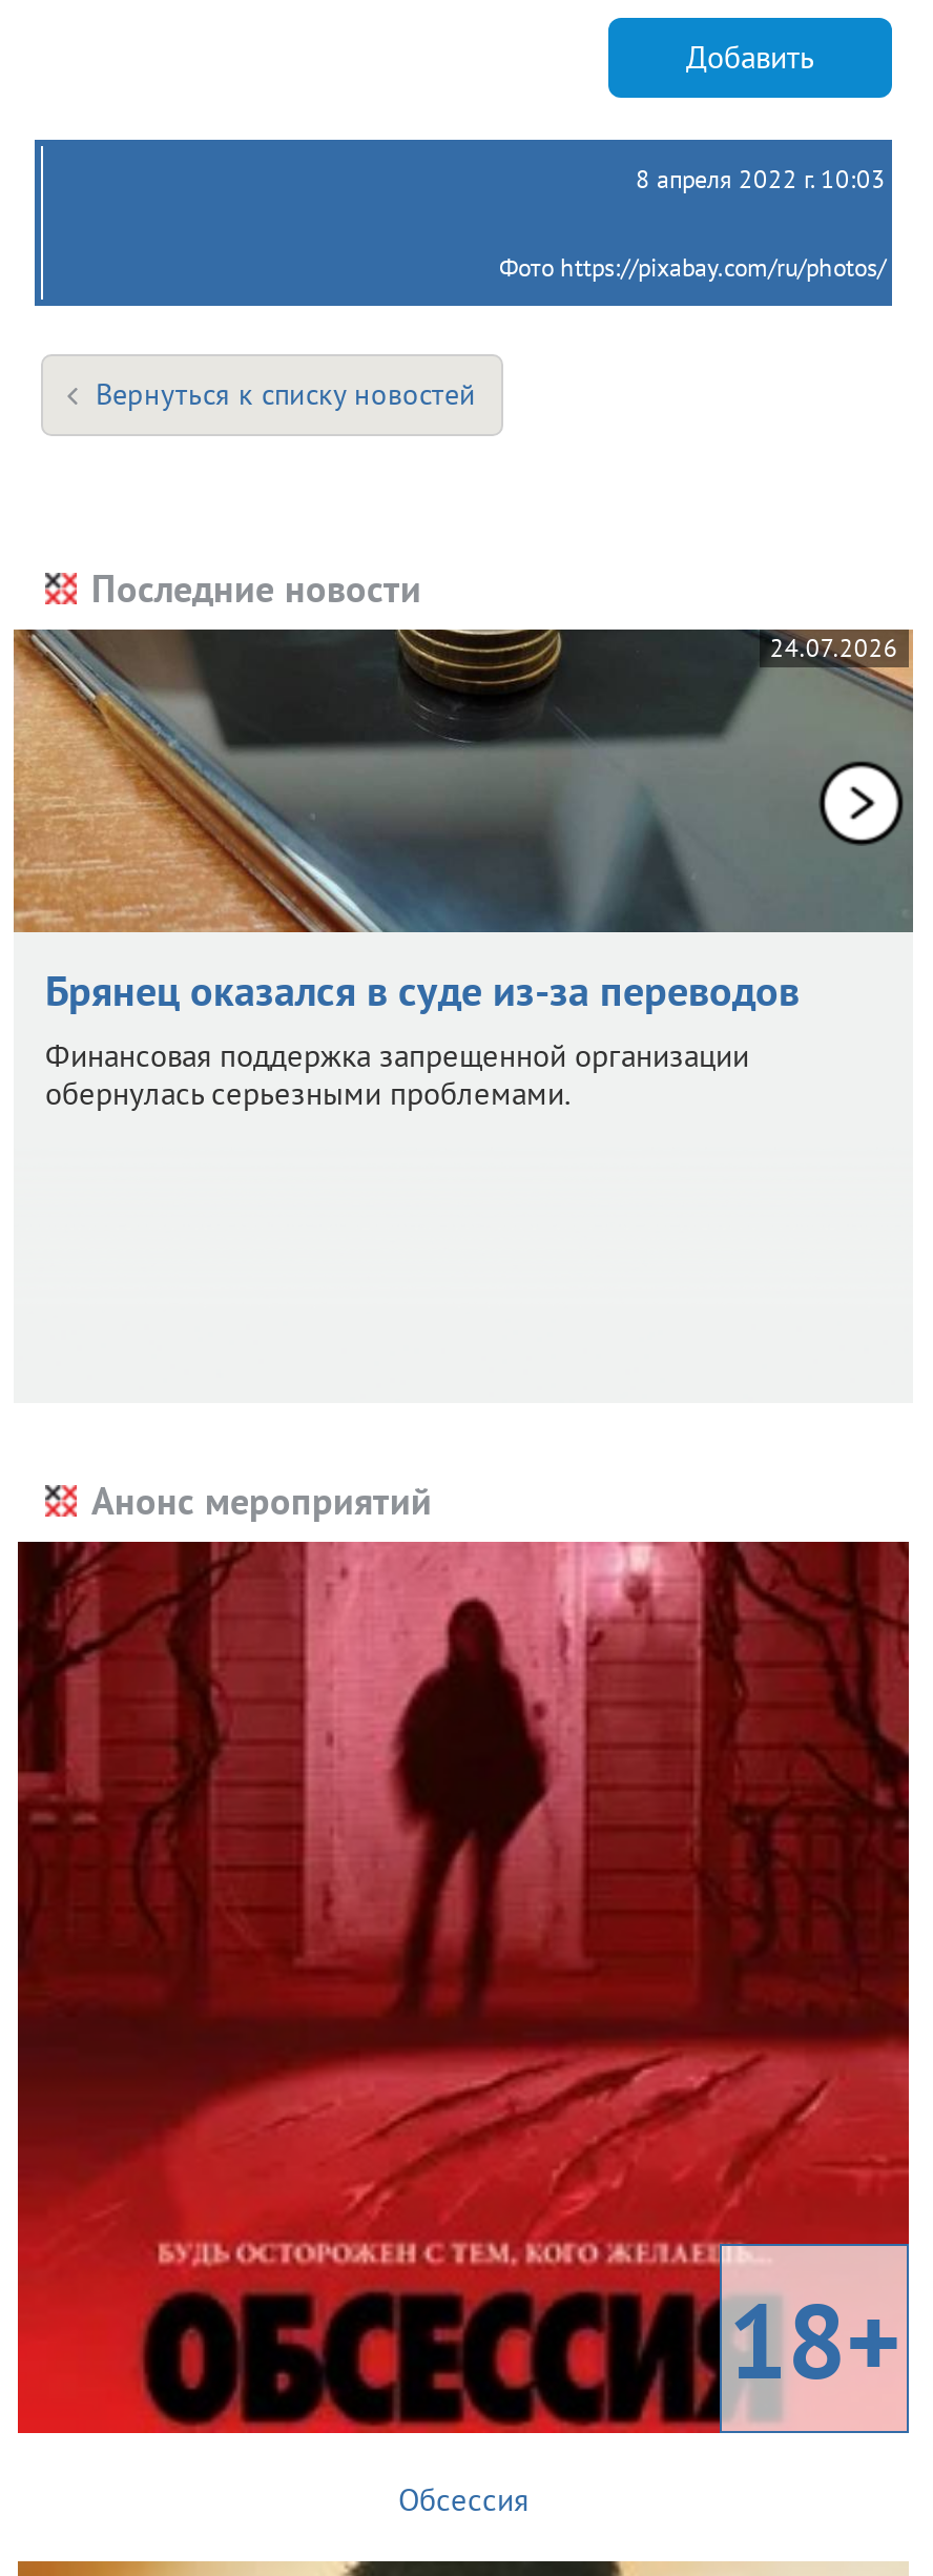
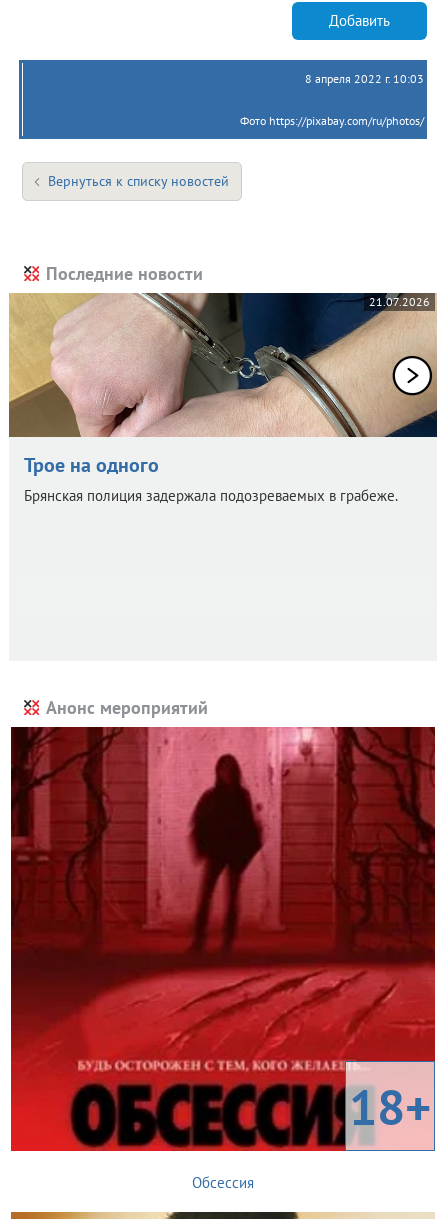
[14,627,913,934] [image] | 24.07.2026 -> [9,292,437,437] [image] | 21.07.2026
[45,963,800,1112] Брянец оказался в суде из-за переводов | Финансовая поддержка запрещенной организации | обернулась серьезными проблемами. -> [24,452,398,505] Трое на одного | Брянская полиция задержала подозреваемых в грабеже.

